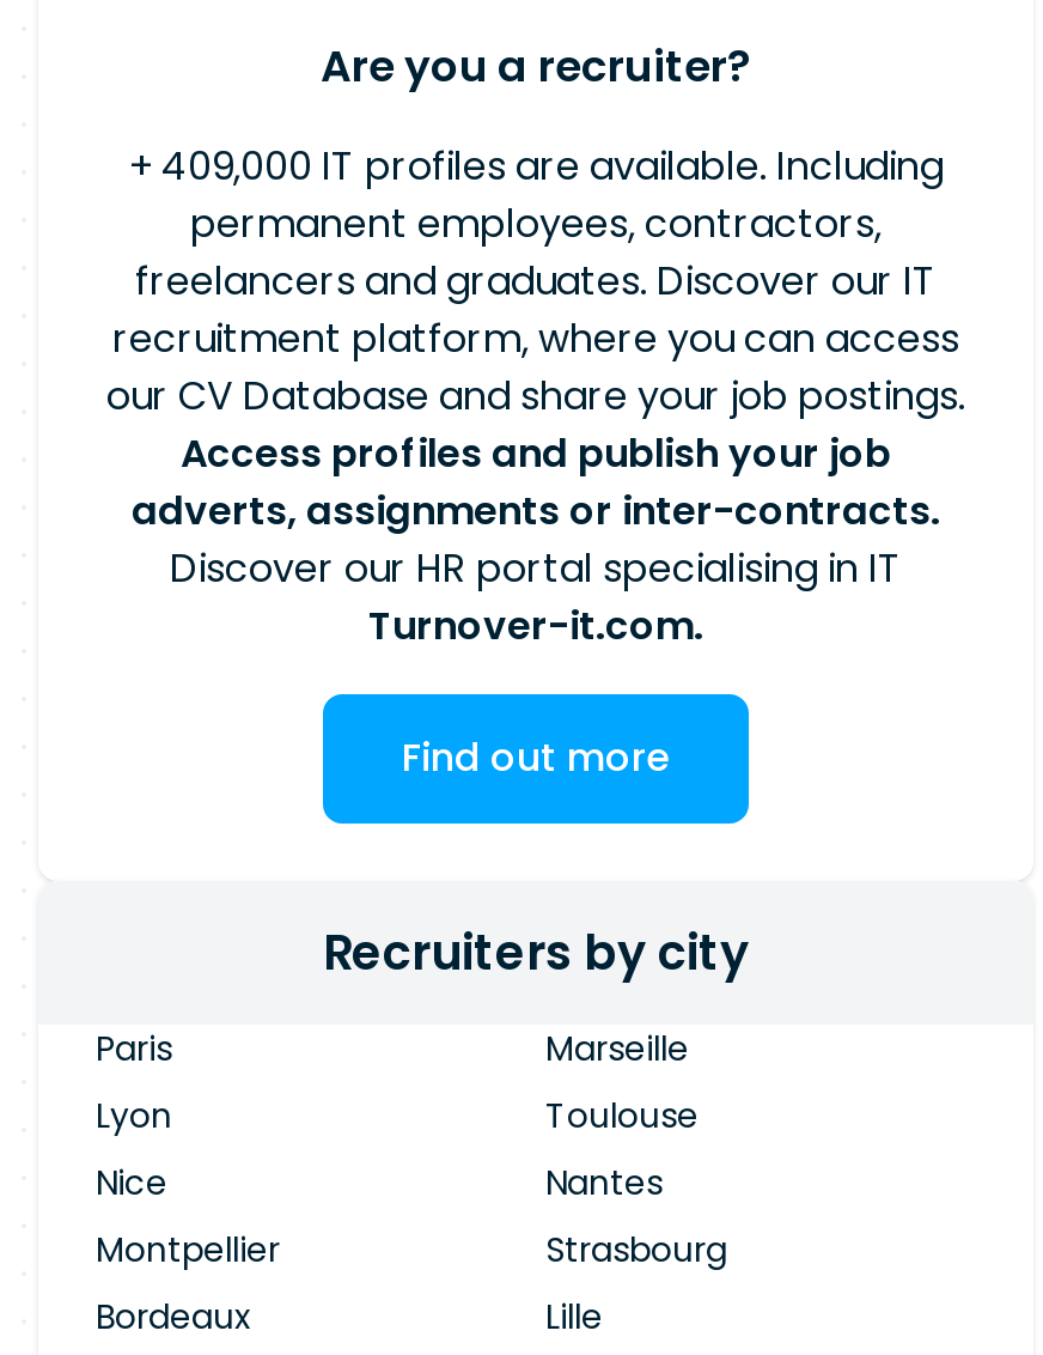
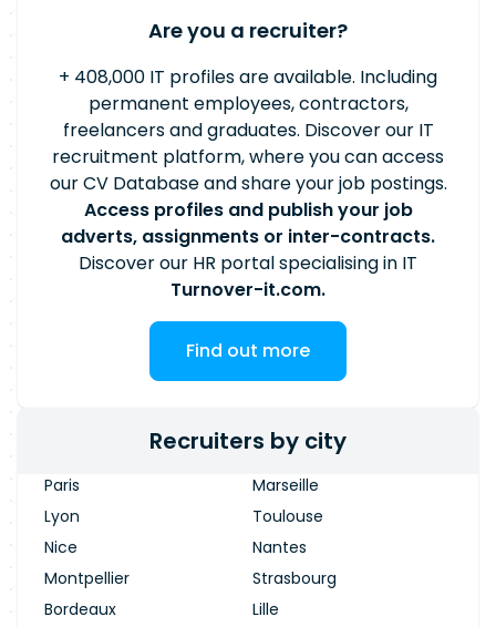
[128,139,944,194] + 409,000 IT profiles are available. Including -> [59,64,437,90] + 408,000 IT profiles are available. Including

